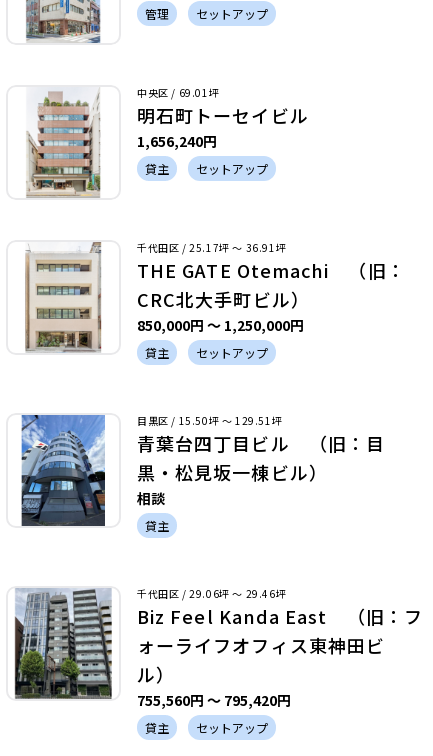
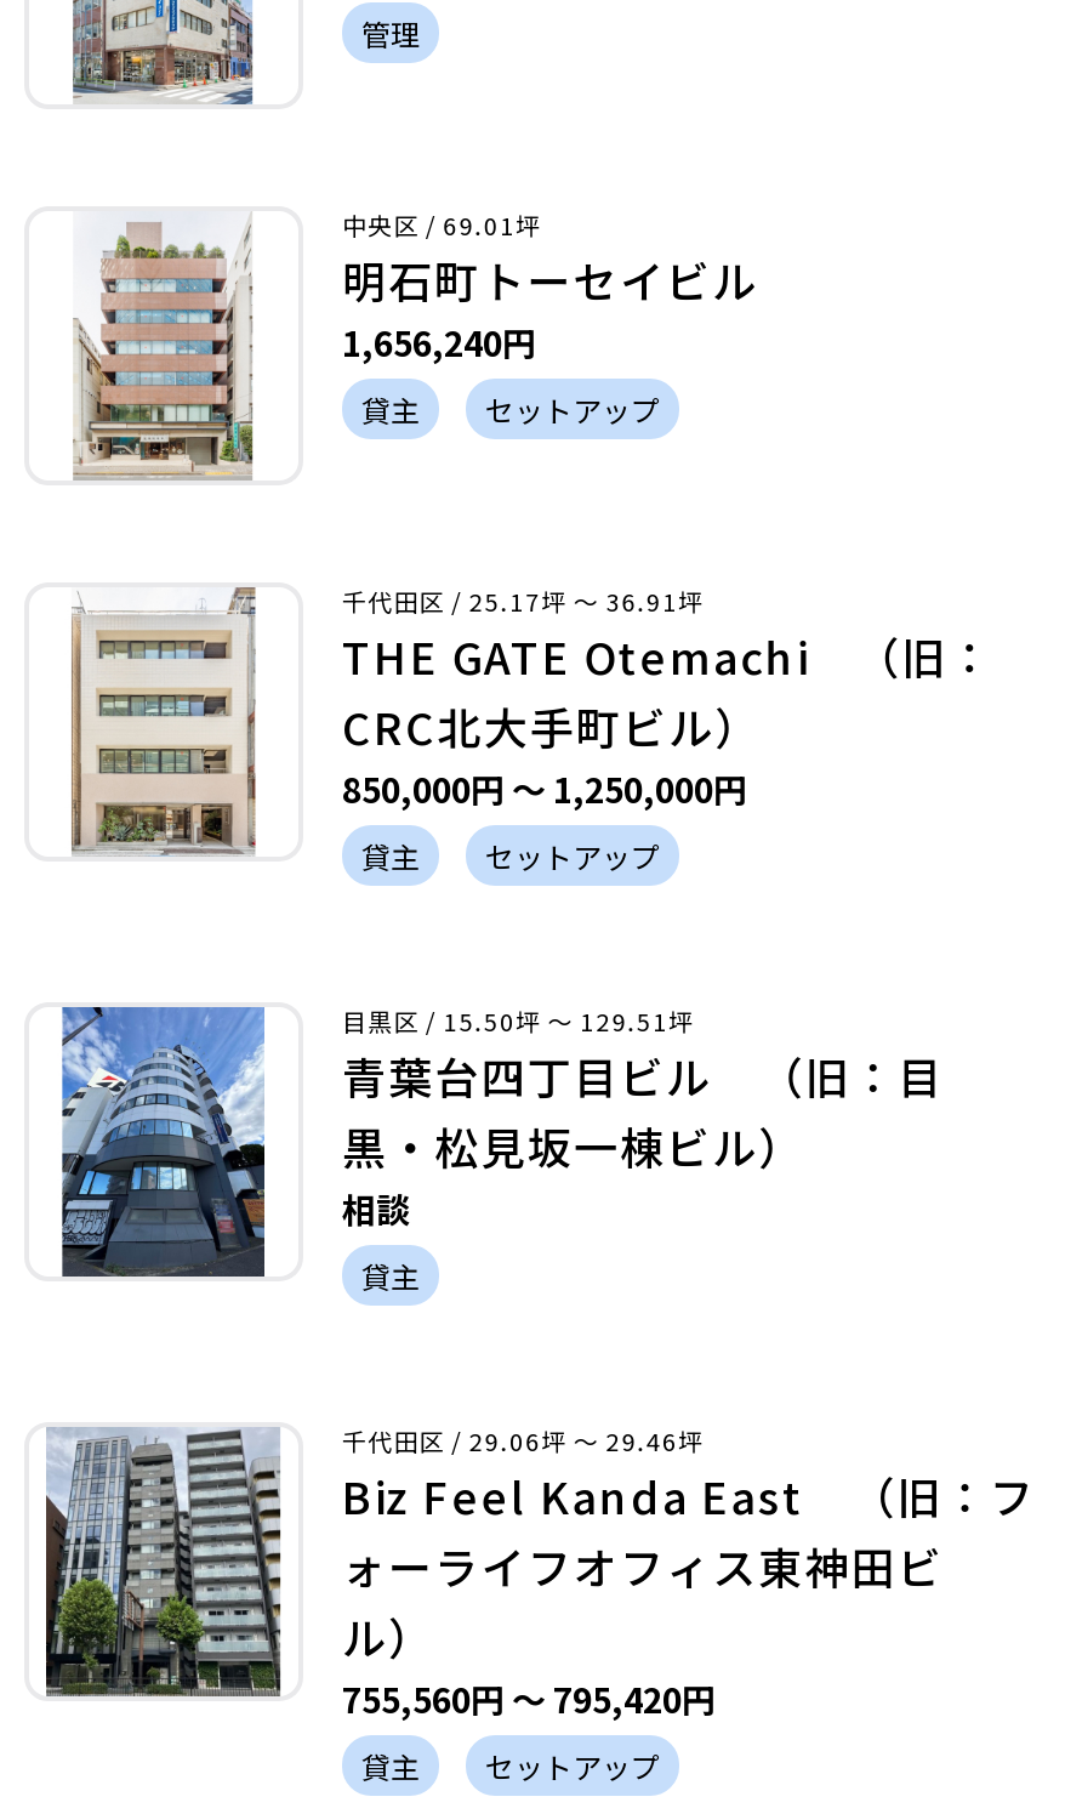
[196,5,268,22] セットアップ -> none

